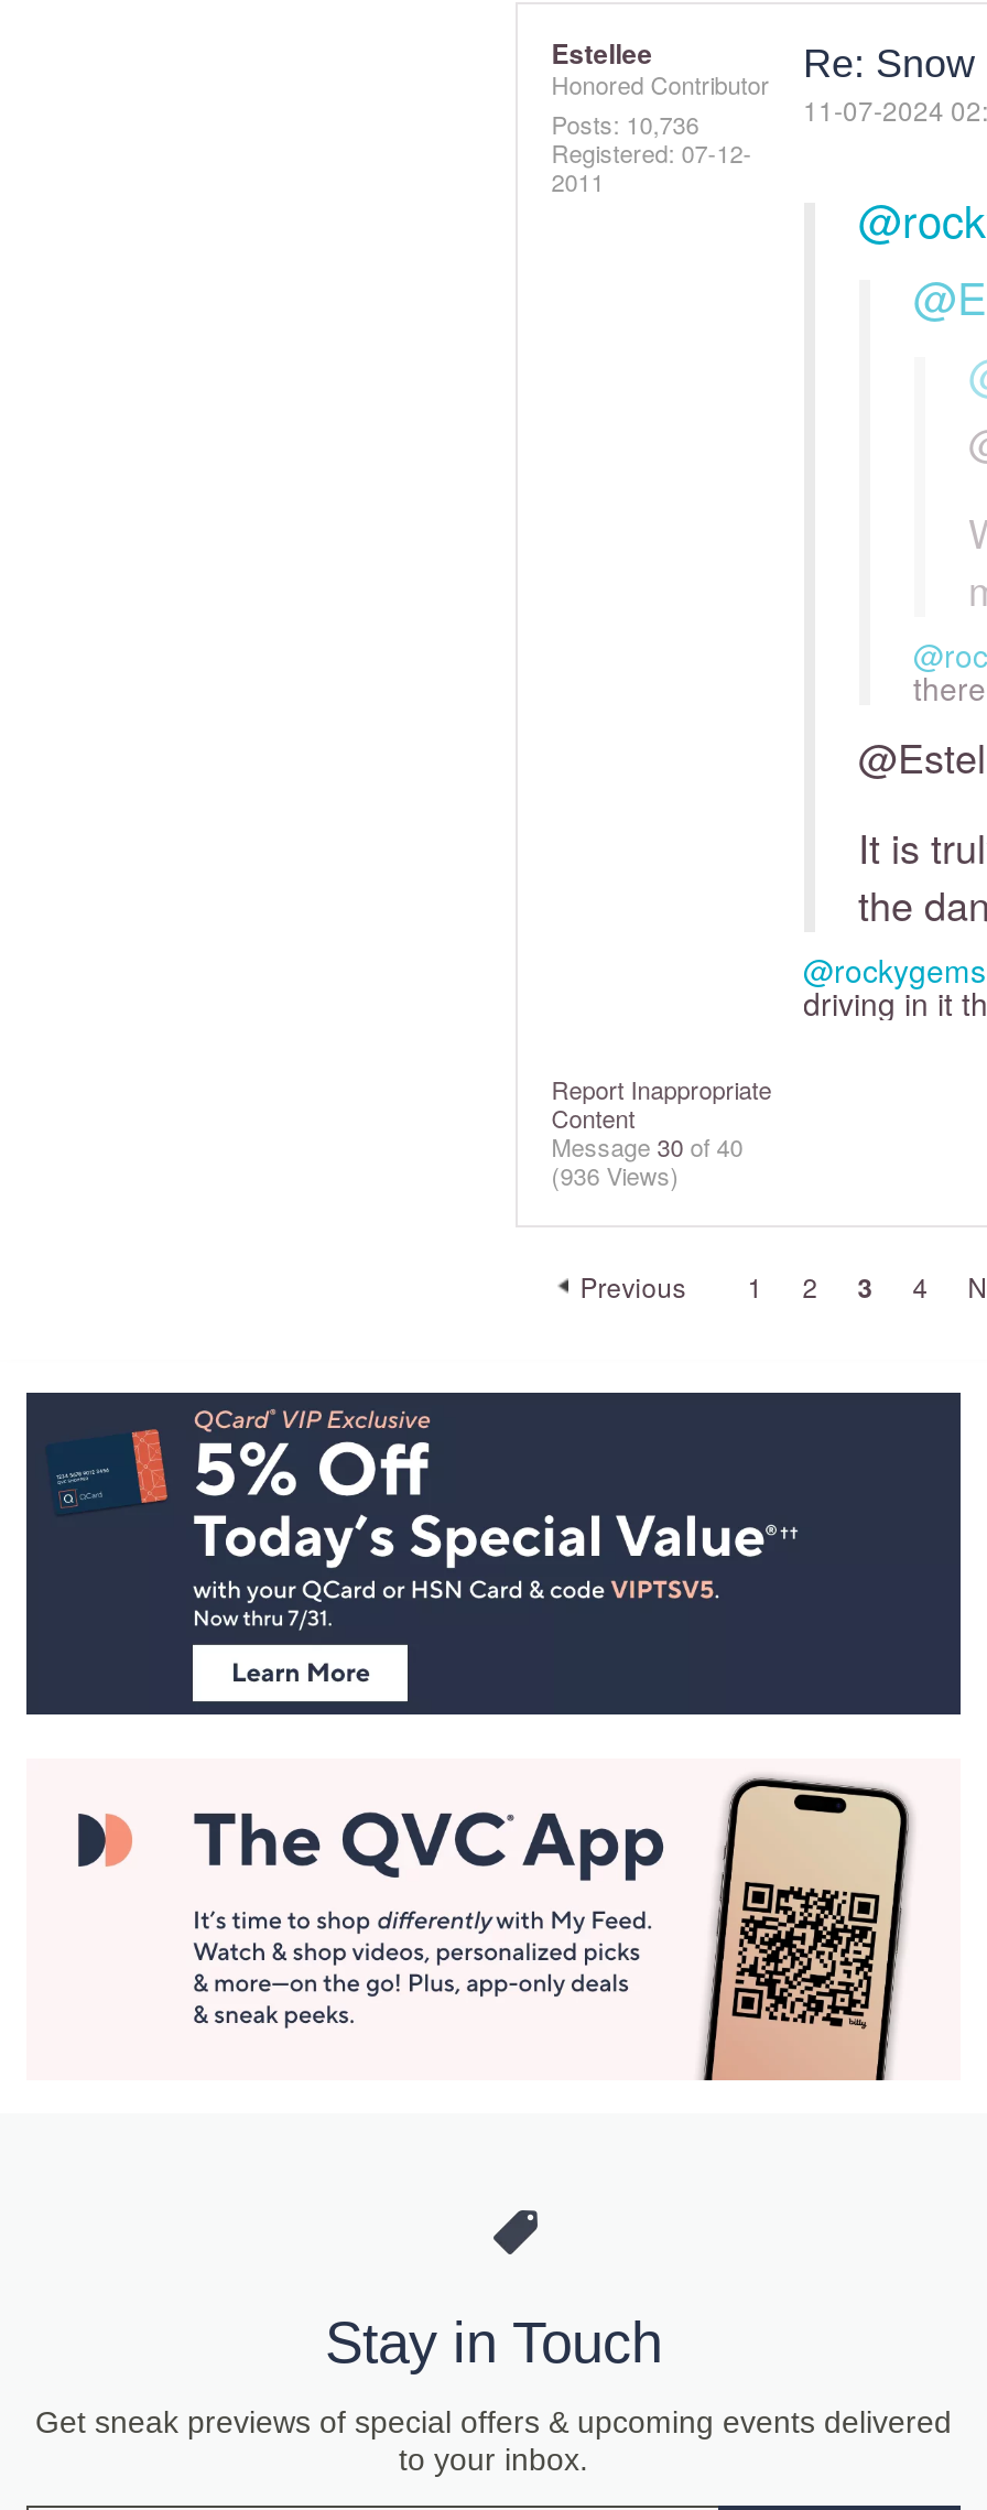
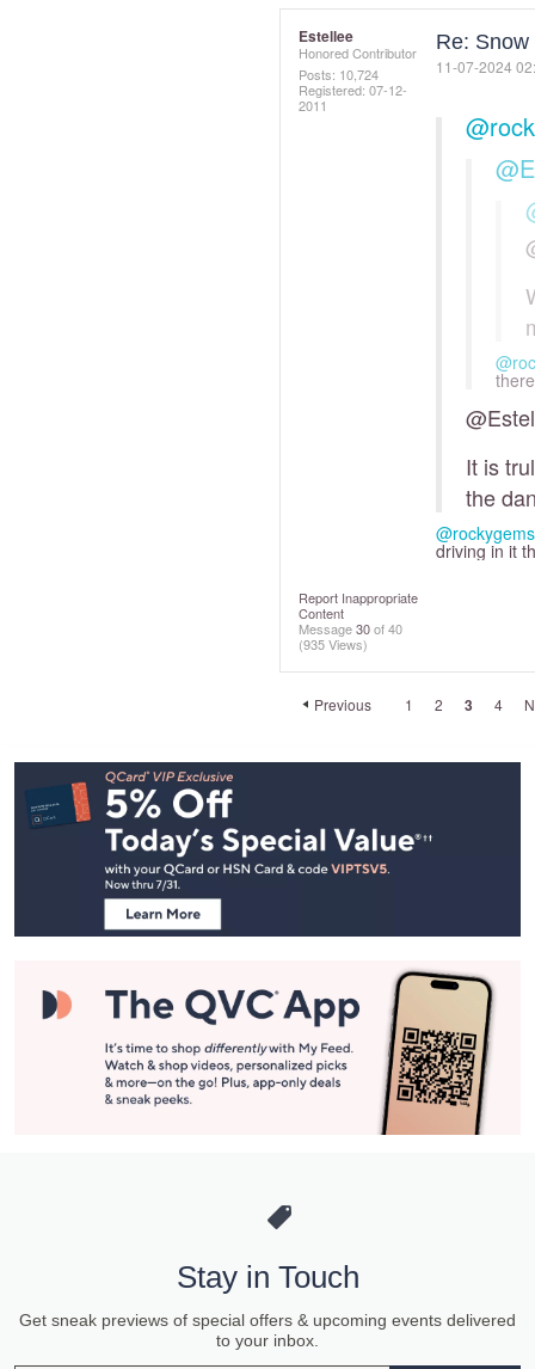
[551,106,699,141] Posts: 10,736 -> [299,65,379,84] Posts: 10,724
[551,1157,679,1192] (936 Views) -> [299,634,368,653] (935 Views)

